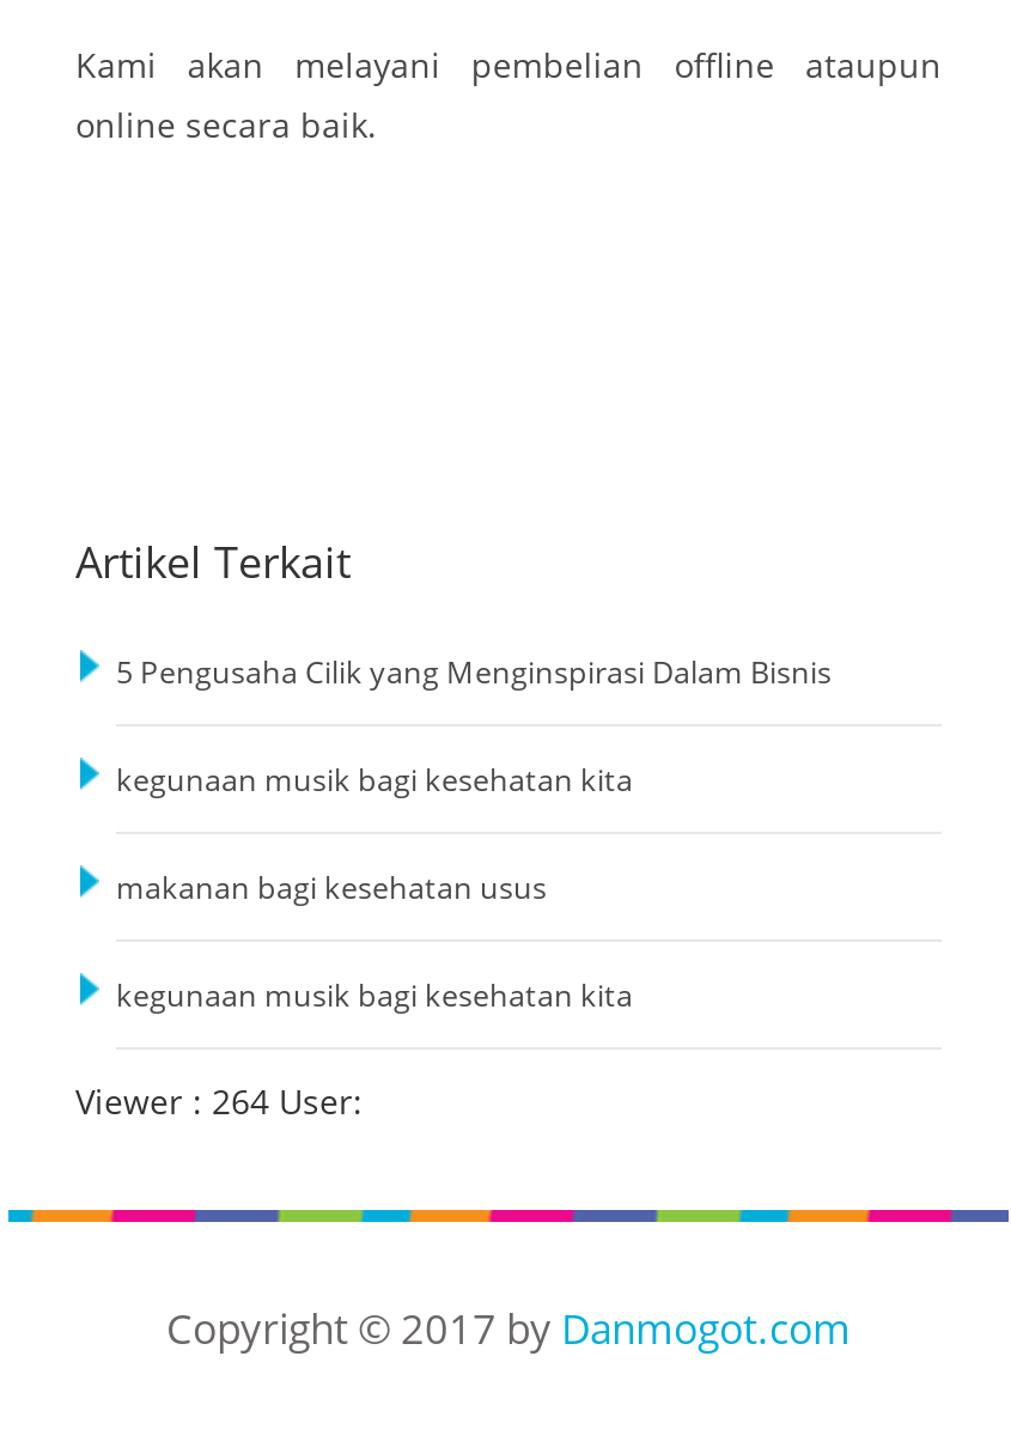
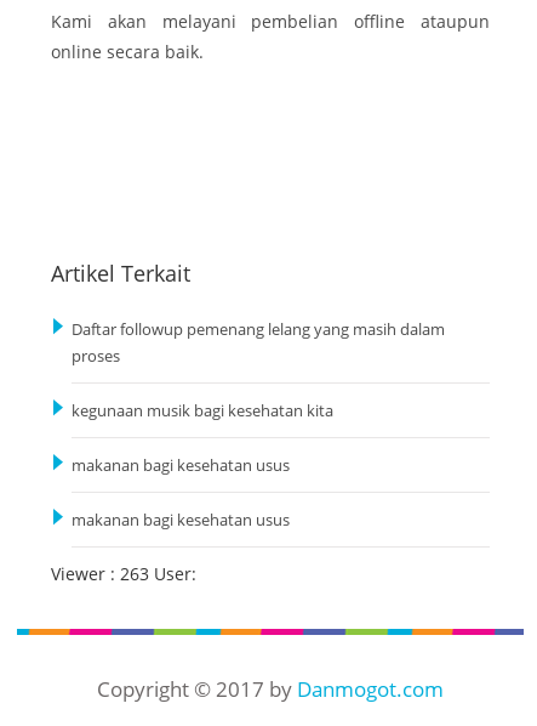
[116,652,832,693] 5 Pengusaha Cilik yang Menginspirasi Dalam Bisnis -> [72,319,445,367] Daftar followup pemenang lelang yang masih dalam | proses
[116,975,633,1016] kegunaan musik bagi kesehatan kita -> [72,510,290,530] makanan bagi kesehatan usus
[75,1078,363,1124] Viewer : 264 User: -> [51,562,196,585] Viewer : 263 User:

